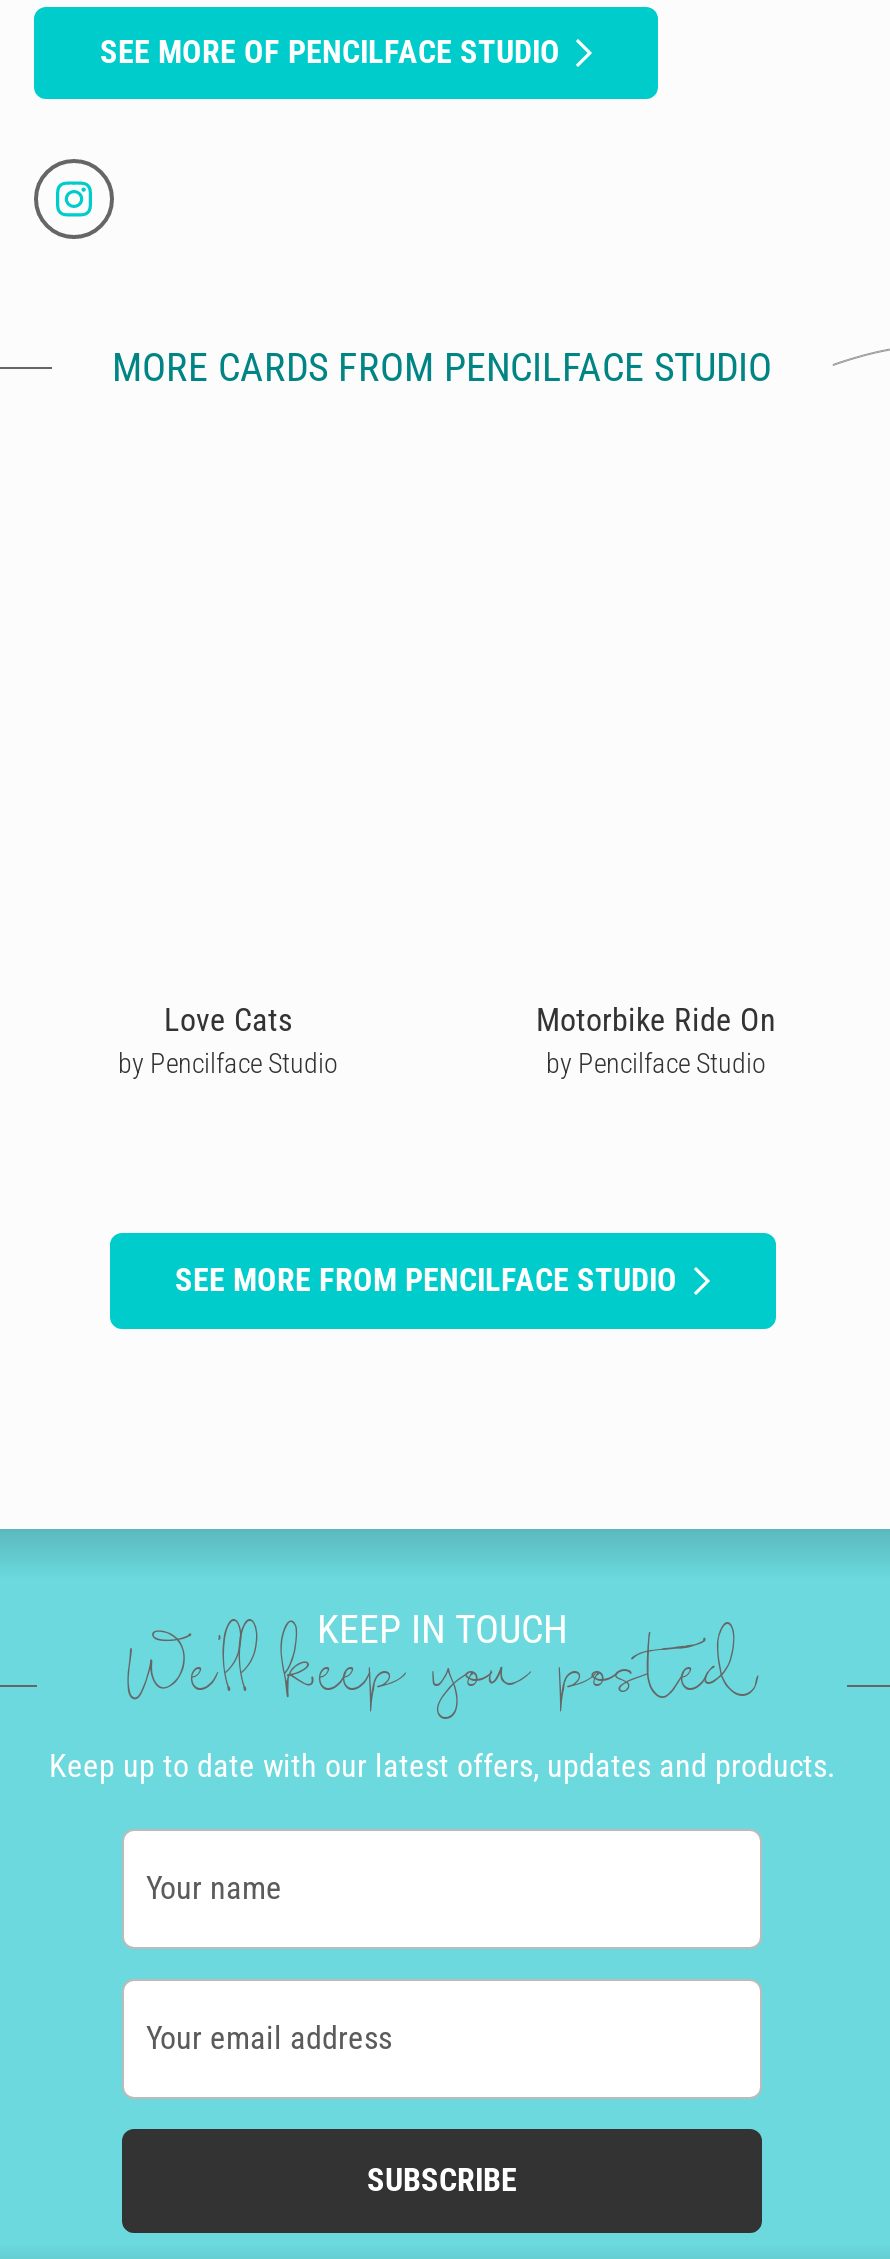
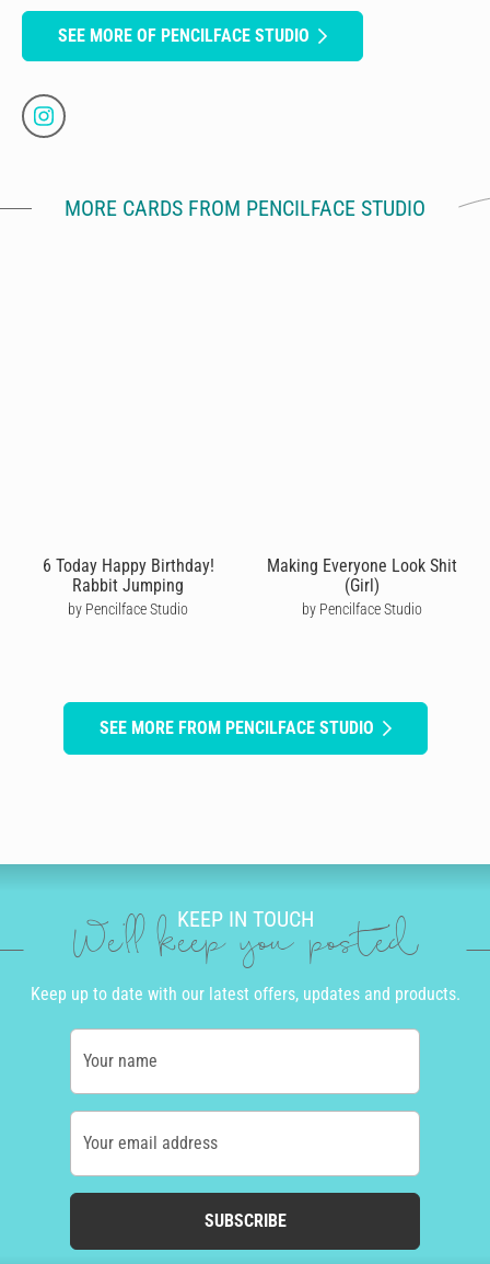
[164,1001,292,1039] Love Cats -> [42,555,214,596] 6 Today Happy Birthday! | Rabbit Jumping
[536,1001,776,1039] Motorbike Ride On -> [267,555,457,596] Making Everyone Look Shit | (Girl)

